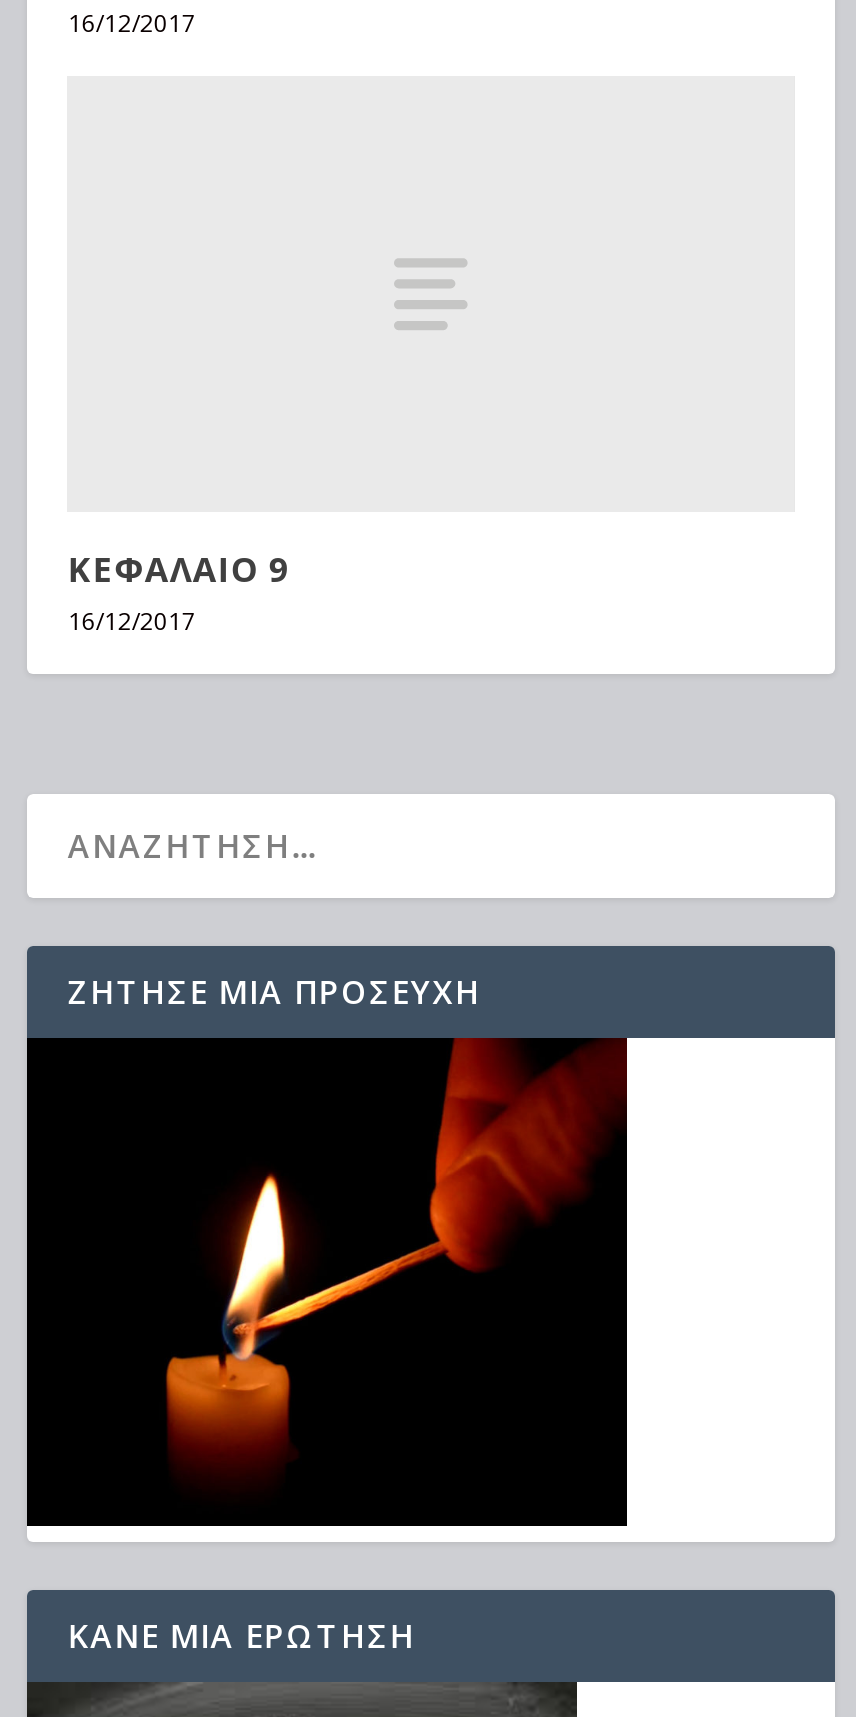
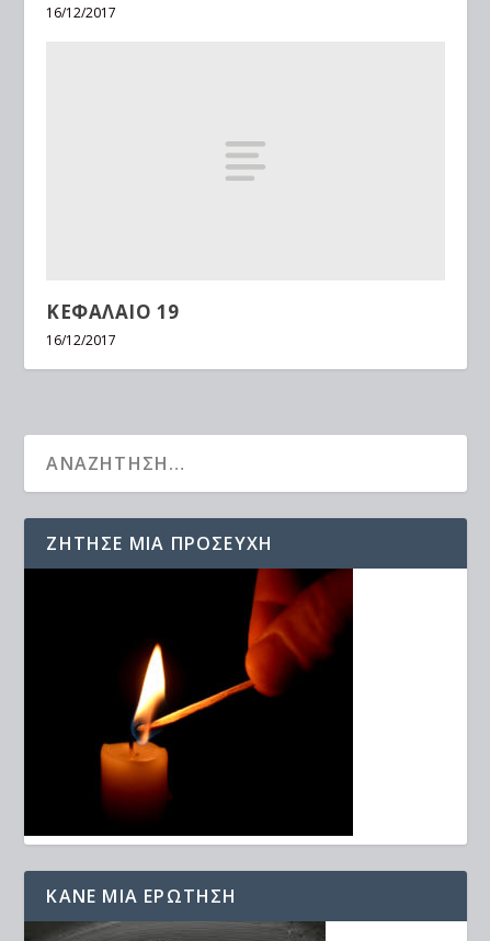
[68,546,290,592] ΚΕΦΑΛΑΙΟ 9 -> [46,299,180,324] ΚΕΦΑΛΑΙΟ 19

